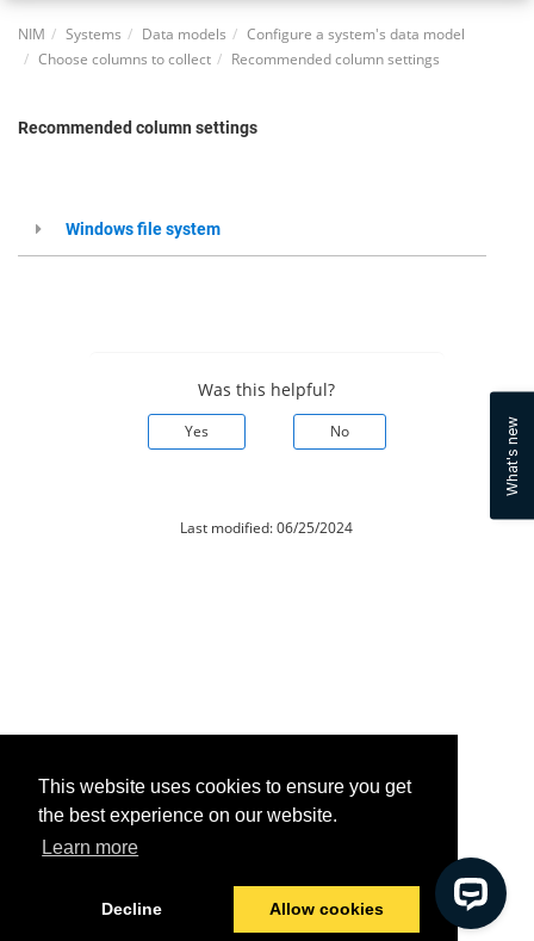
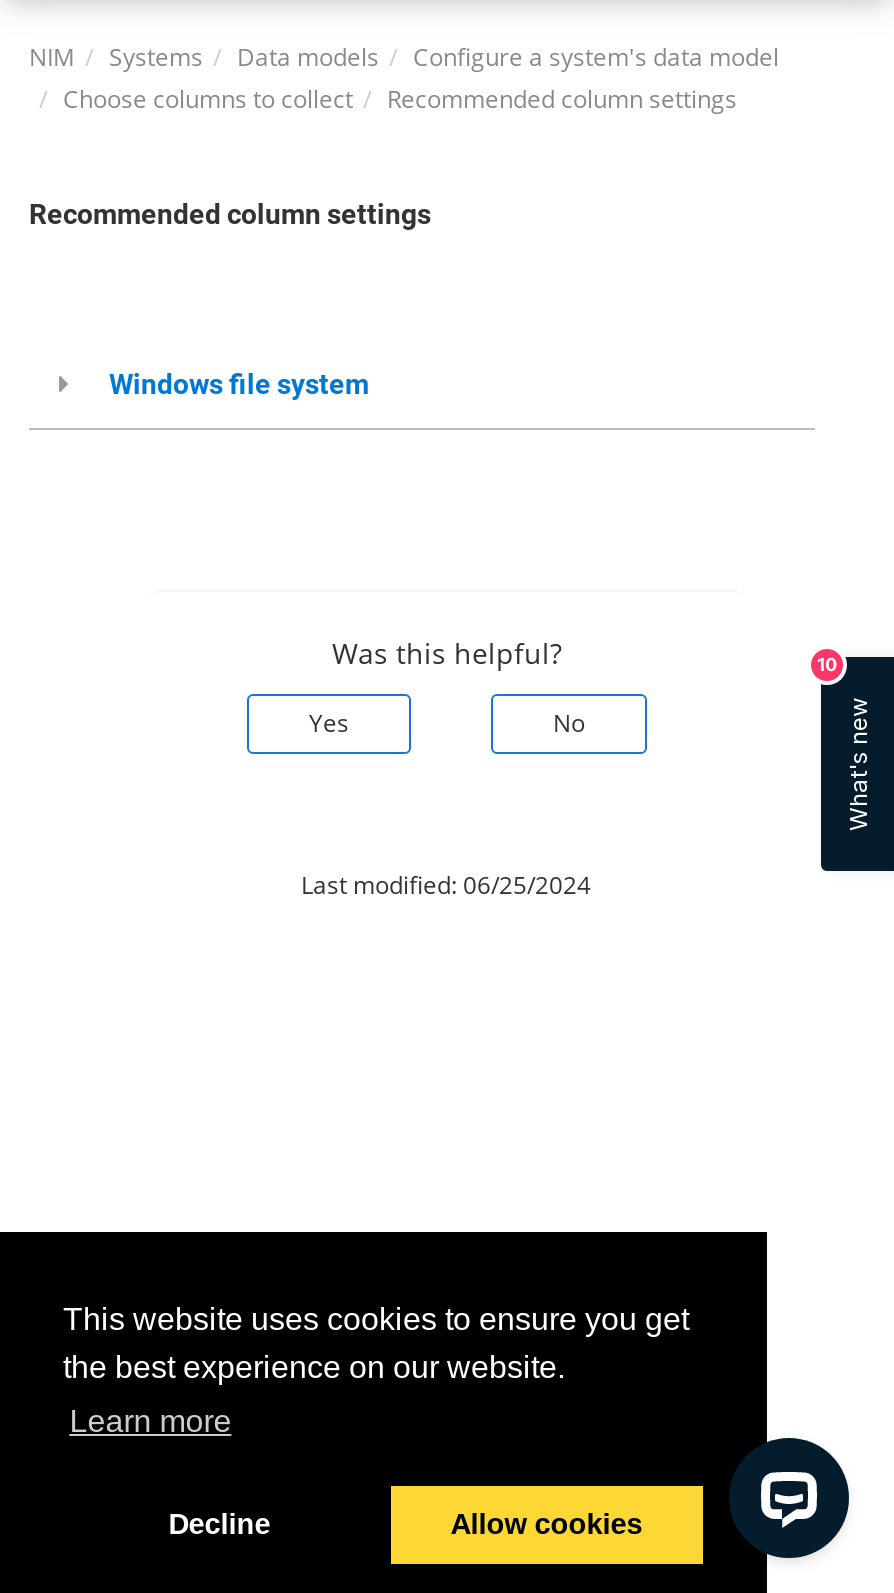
none -> [817,653,837,675] 10

